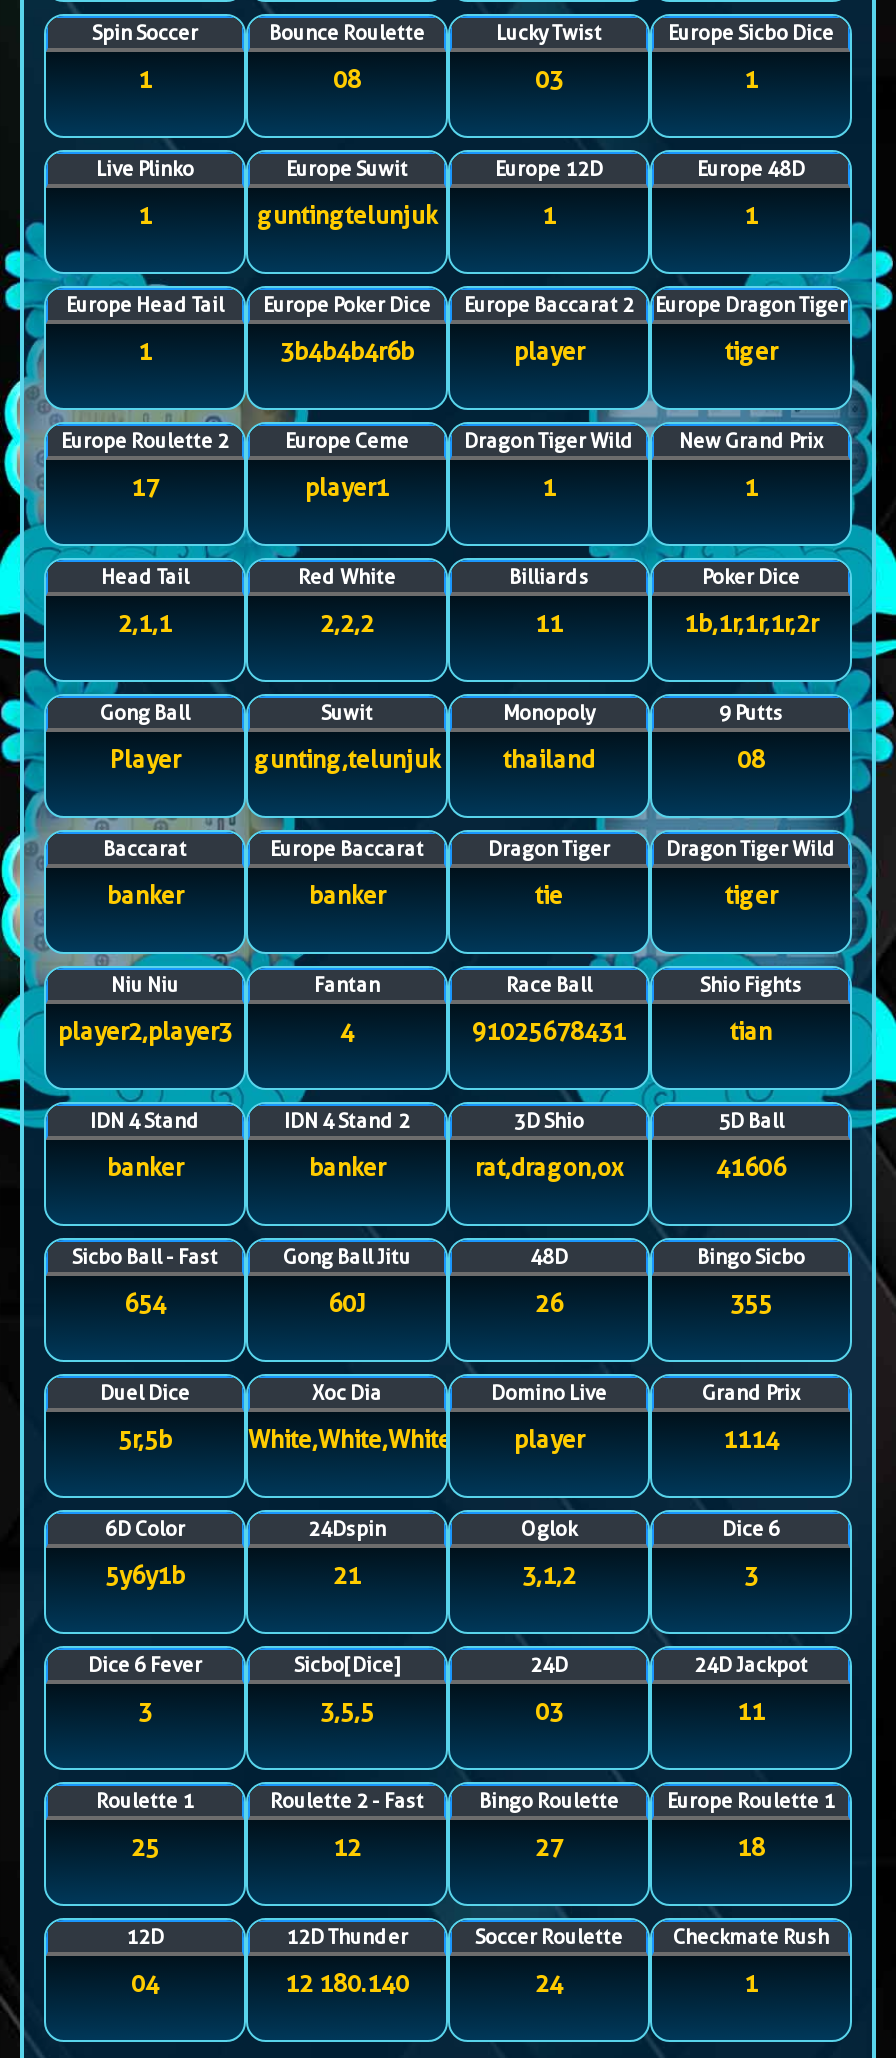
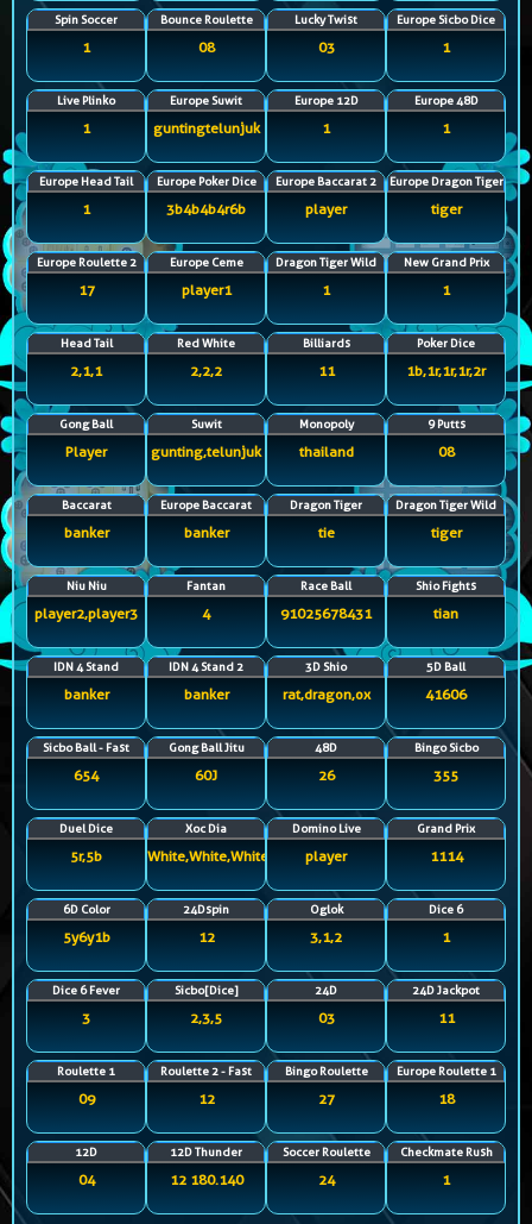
[333,1562,361,1590] 21 -> [198,929,214,945] 12
[744,1562,758,1590] 3 -> [442,929,450,945] 1
[320,1698,374,1726] 3,5,5 -> [190,1010,222,1026] 2,3,5
[131,1834,159,1862] 25 -> [78,1091,94,1107] 09

